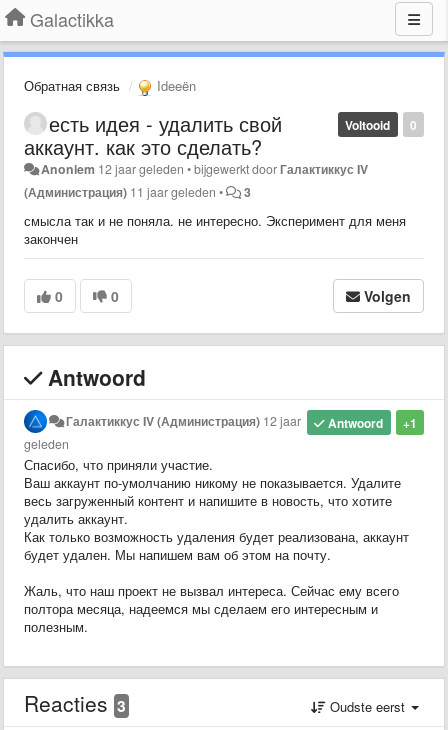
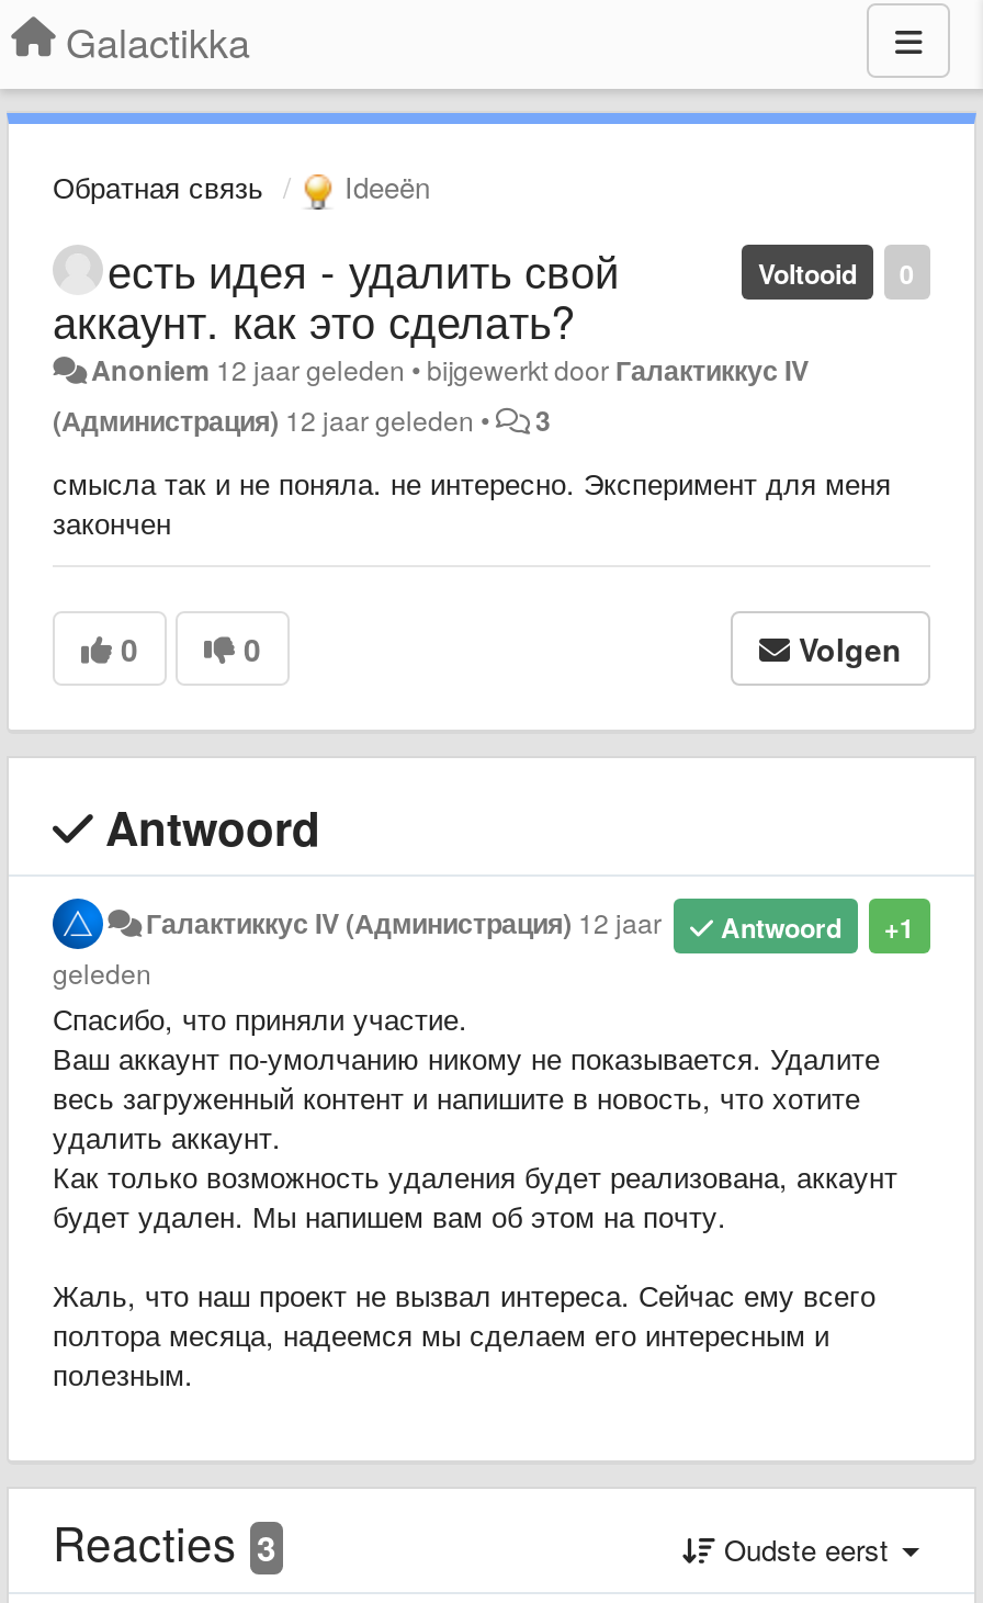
[24,183,226,201] (Администрация) 11 jaar geleden • -> [53,400,496,439] (Администрация) 12 jaar geleden •

